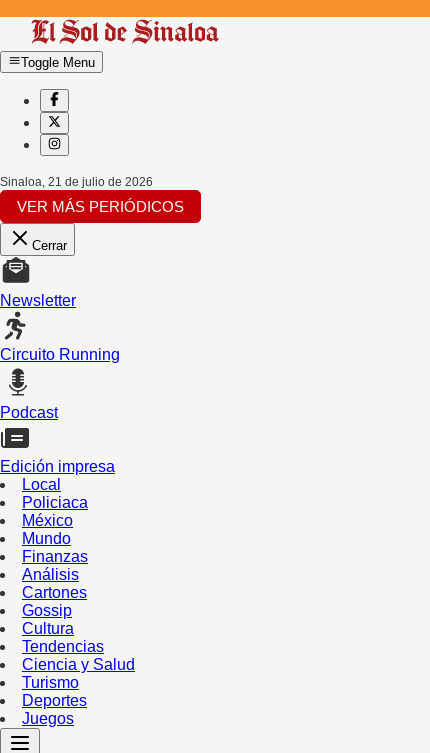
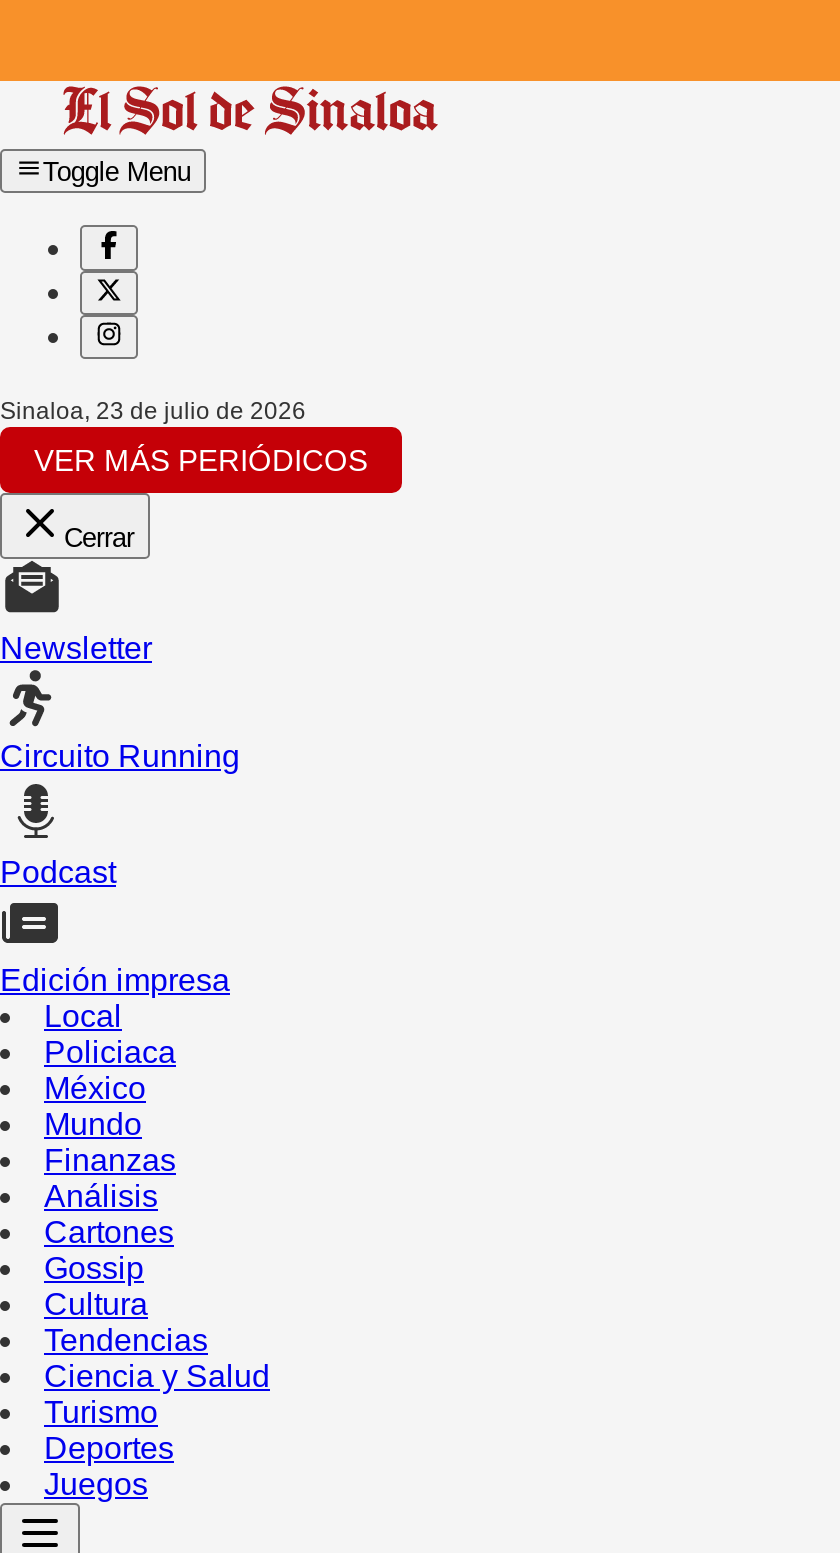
[0,175,153,189] Sinaloa, 21 de julio de 2026 -> [0,398,306,426] Sinaloa, 23 de julio de 2026

